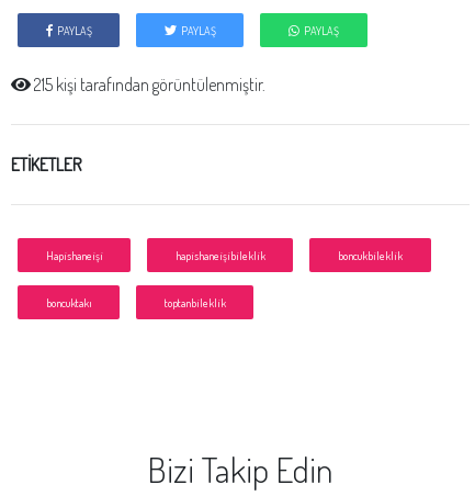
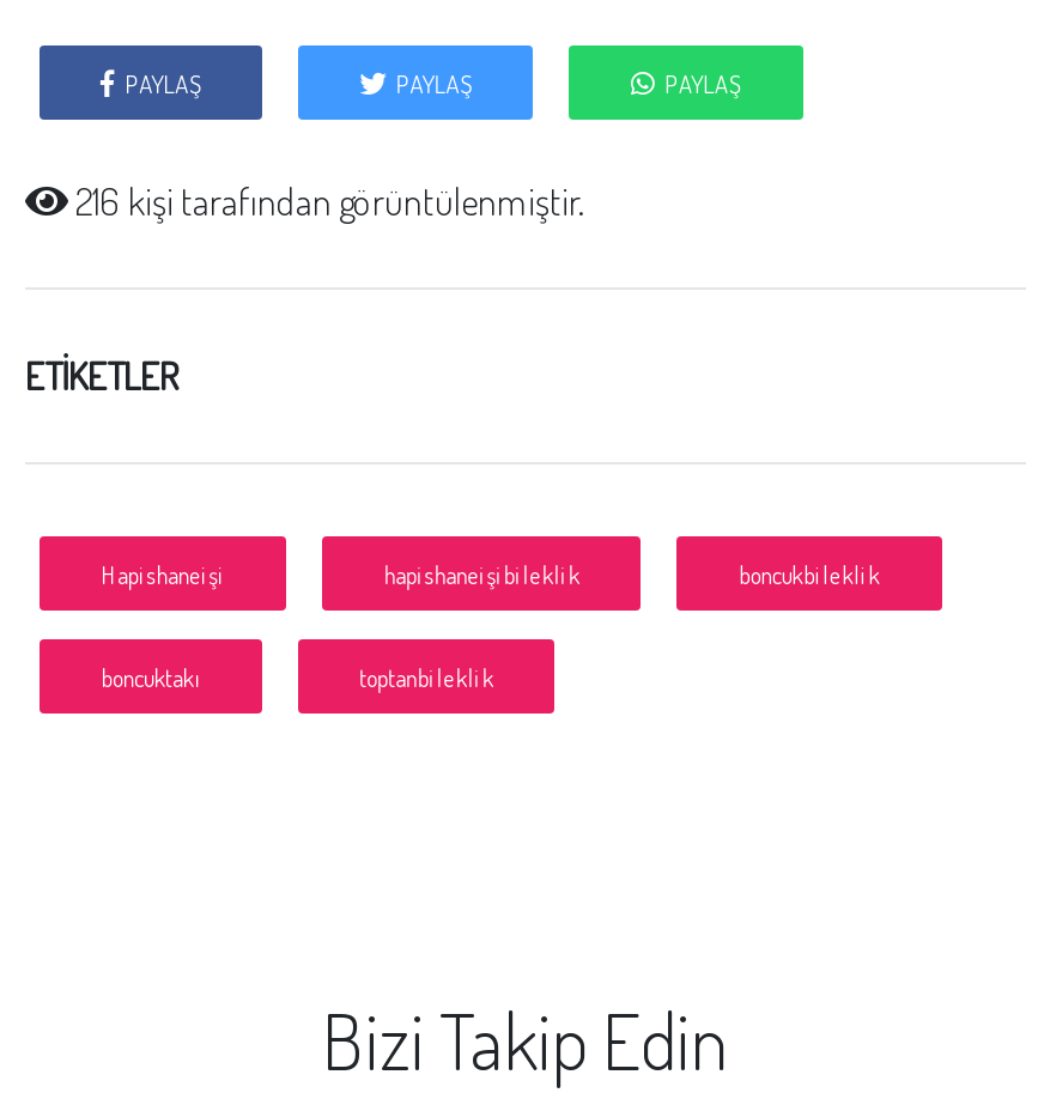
[31,73,265,95] 215 kişi tarafından görüntülenmiştir. -> [68,176,585,224] 216 kişi tarafından görüntülenmiştir.

